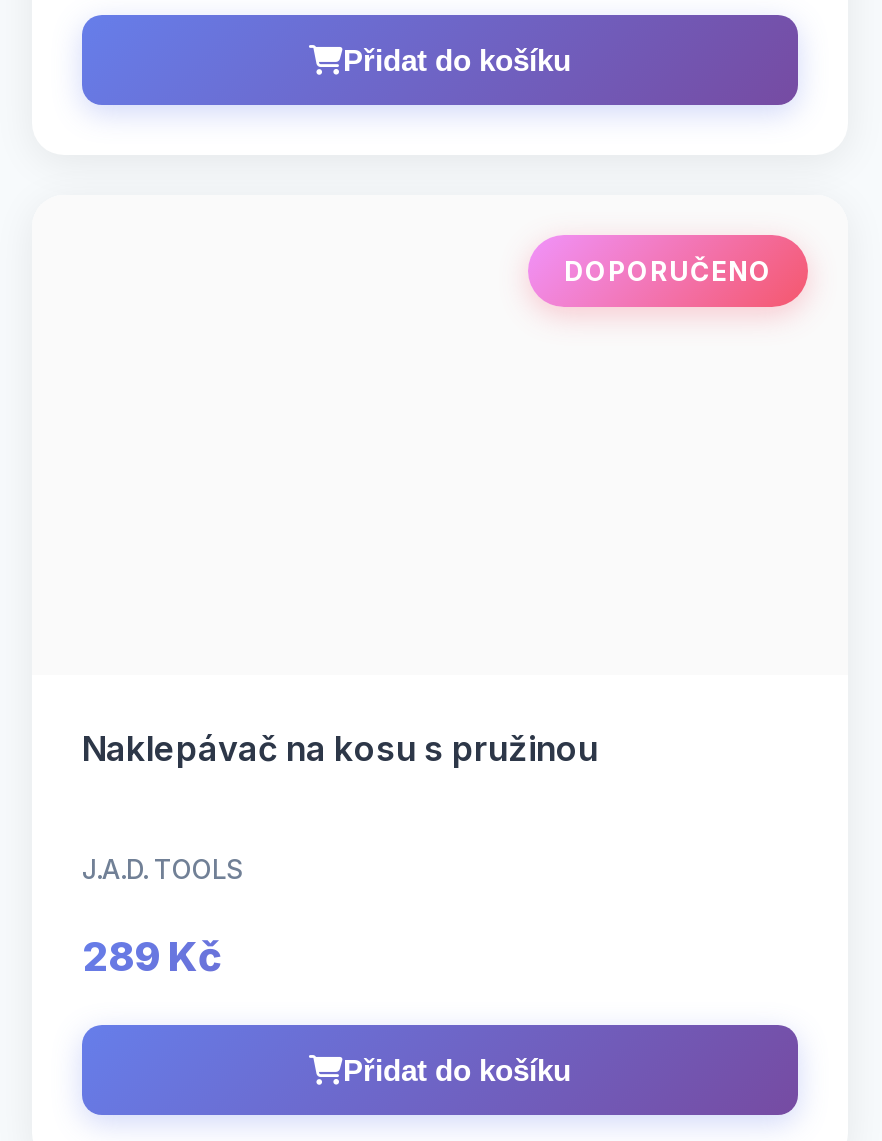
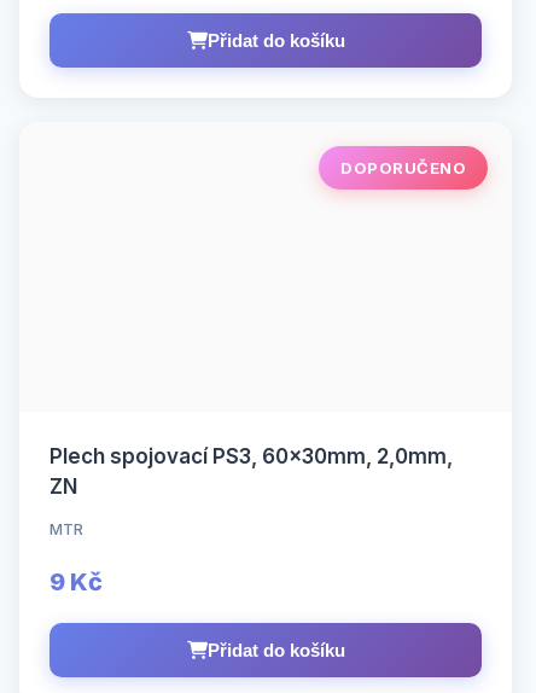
[82,729,598,769] Naklepávač na kosu s pružinou -> [49,444,453,499] Plech spojovací PS3, 60x30mm, 2,0mm, | ZN
[82,853,242,885] J.A.D. TOOLS -> [49,519,83,538] MTR
[82,933,222,981] 289 Kč -> [49,567,103,596] 9 Kč

